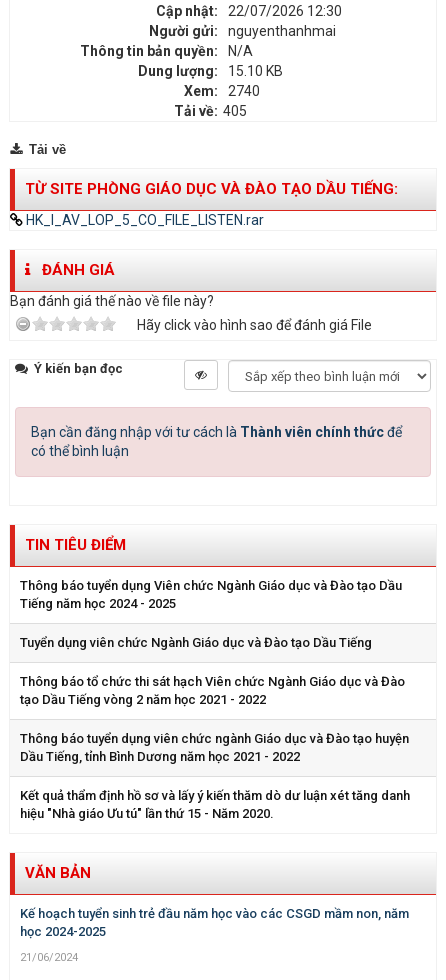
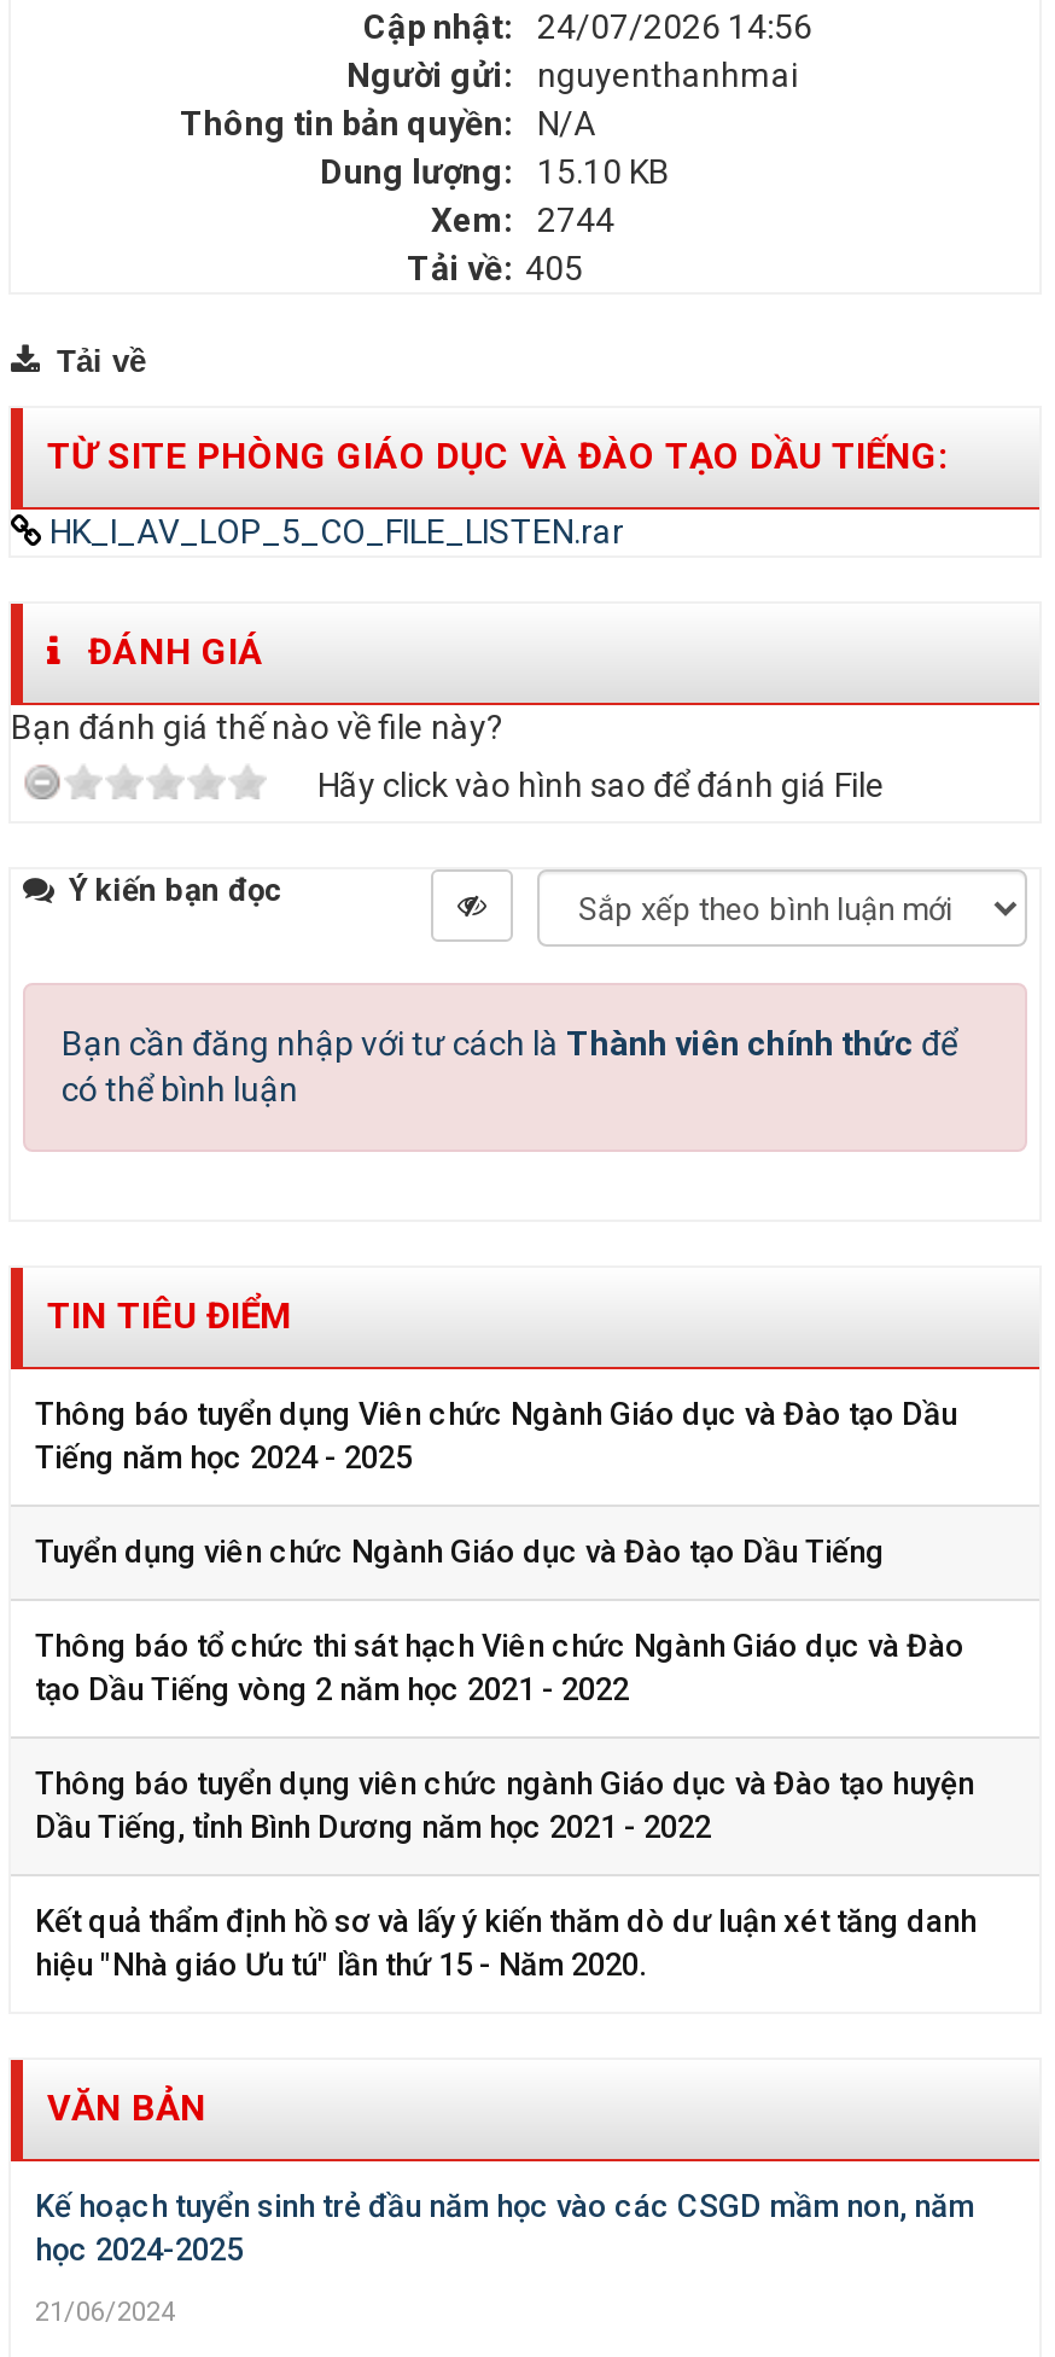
[156,3,342,19] Cập nhật: 22/07/2026 12:30 -> [363,8,812,46] Cập nhật: 24/07/2026 14:56
[184,83,260,99] Xem: 2740 -> [431,201,614,240] Xem: 2744

